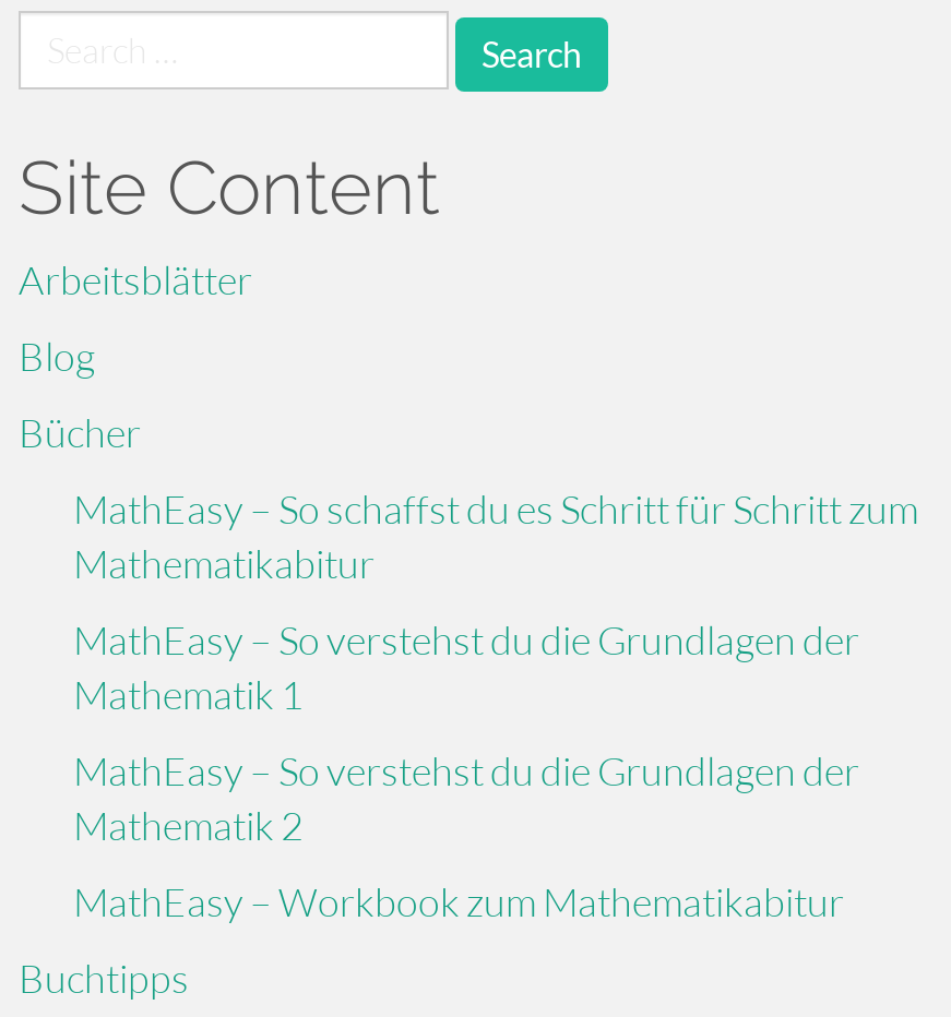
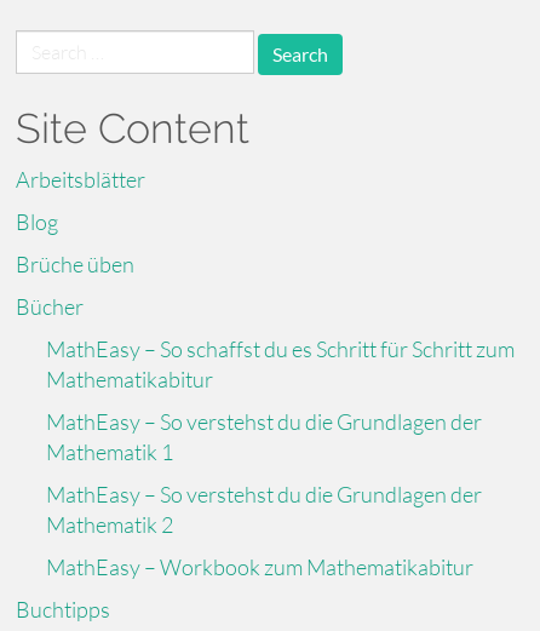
none -> [16,251,134,277] Brüche üben

